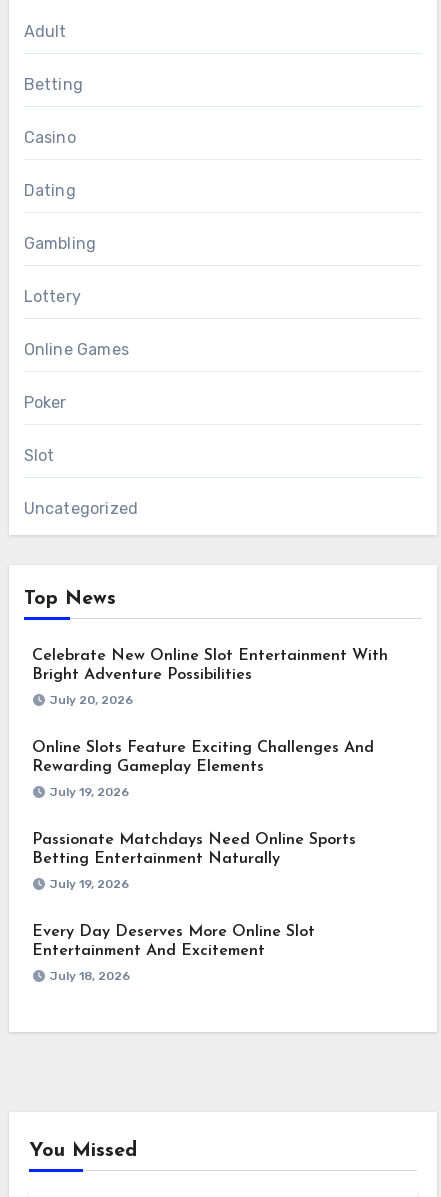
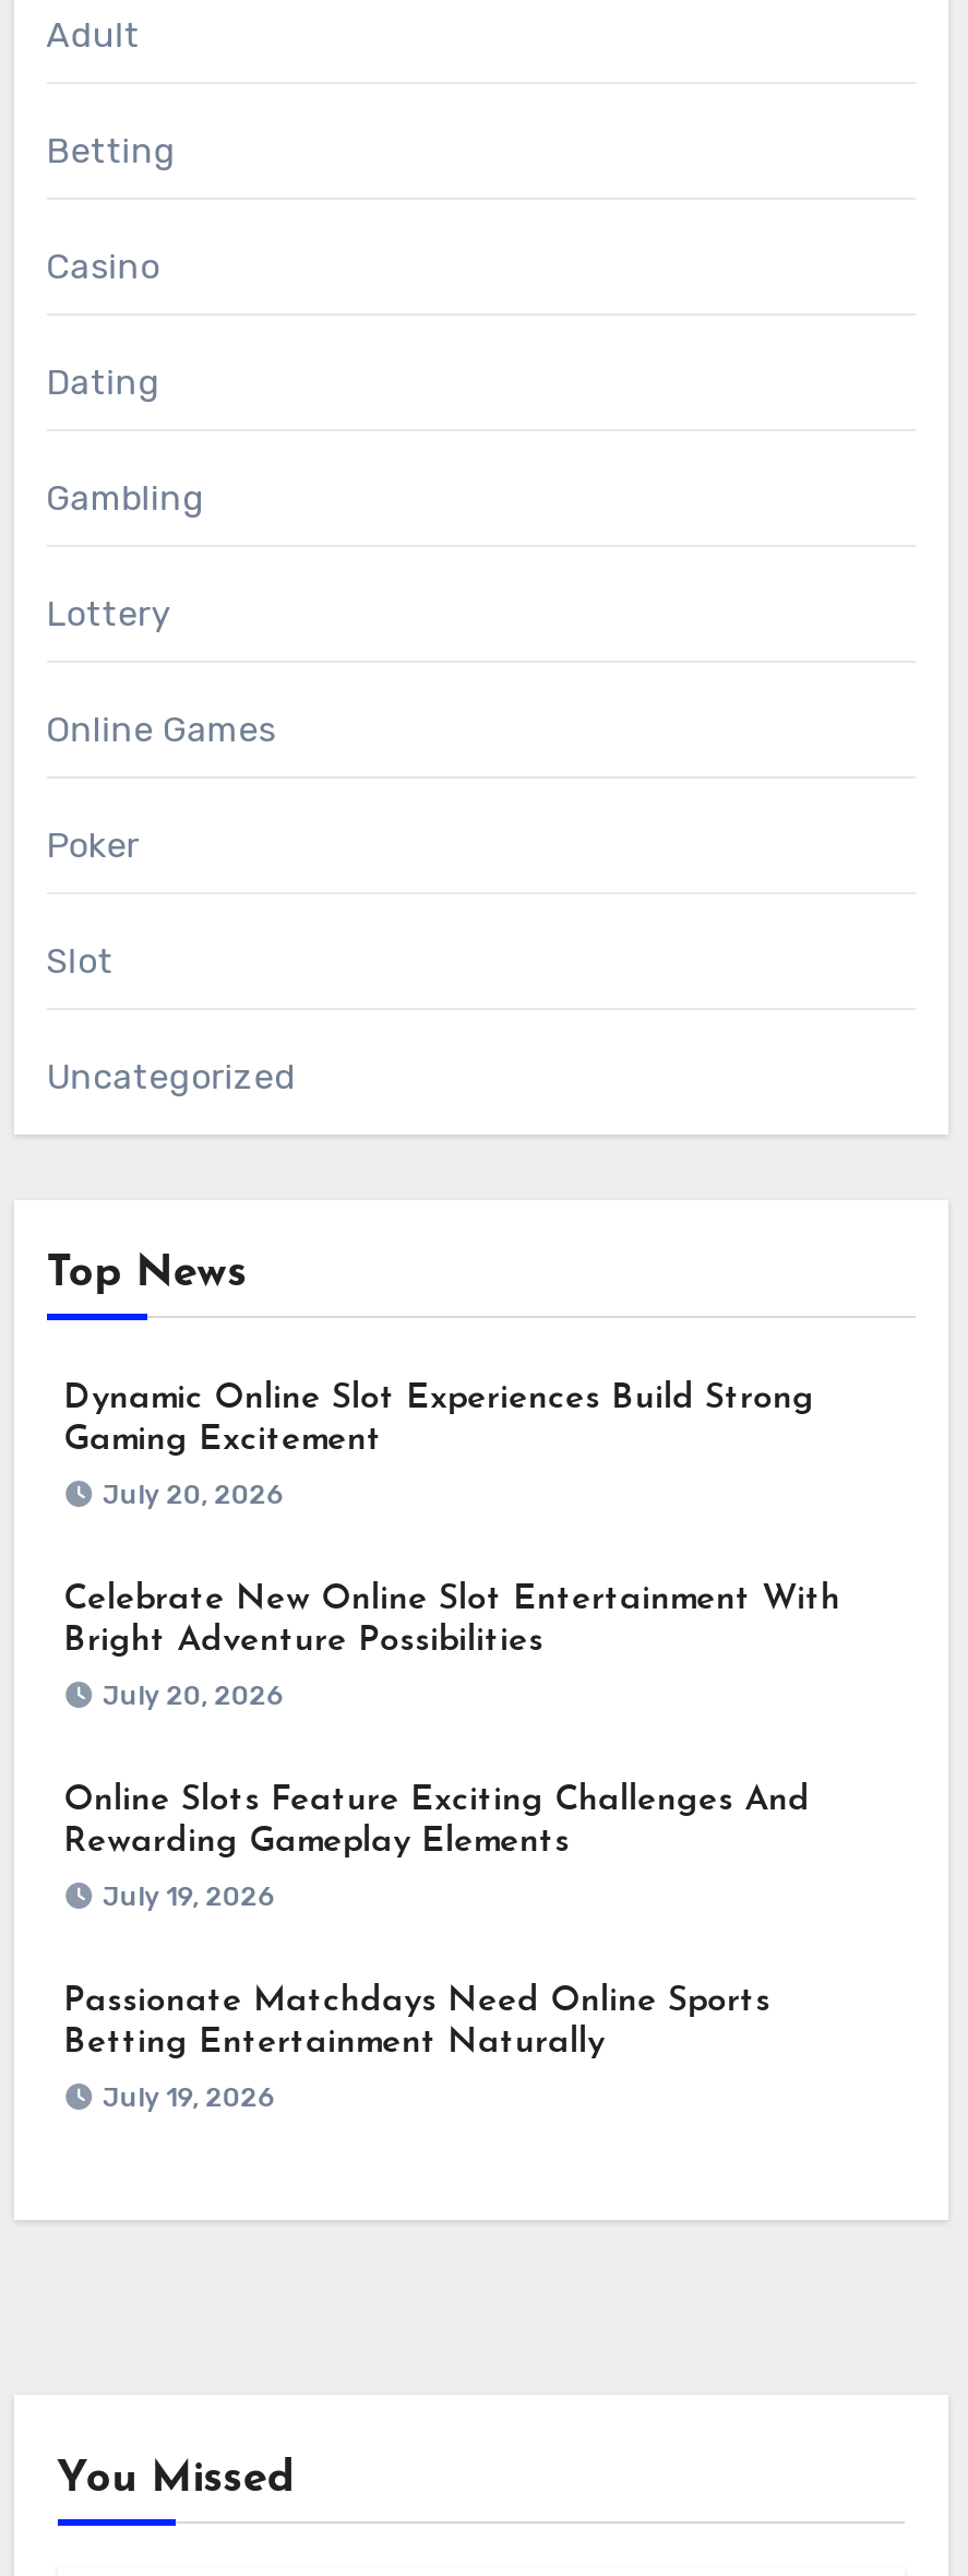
none -> [64,1381,814,1510] Dynamic Online Slot Experiences Build Strong | Gaming Excitement | July 20, 2026
moved [32,648,388,891] -> [64,1582,841,2113]: Celebrate New Online Slot Entertainment With | Bright Adventure Possibilities | July 20, 2026 | ... | Betting Entertainment Naturally | July 19, 2026
[32,924,315,983] Every Day Deserves More Online Slot | Entertainment And Excitement | July 18, 2026 -> none

